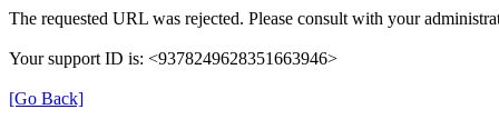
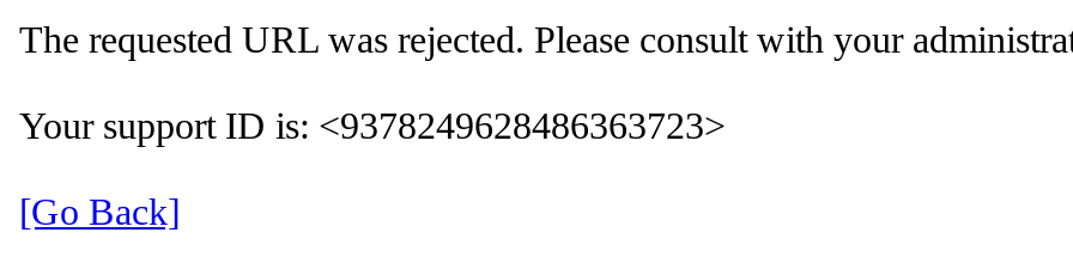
[9,49,337,68] Your support ID is: <9378249628351663946> -> [19,105,726,146] Your support ID is: <9378249628486363723>

